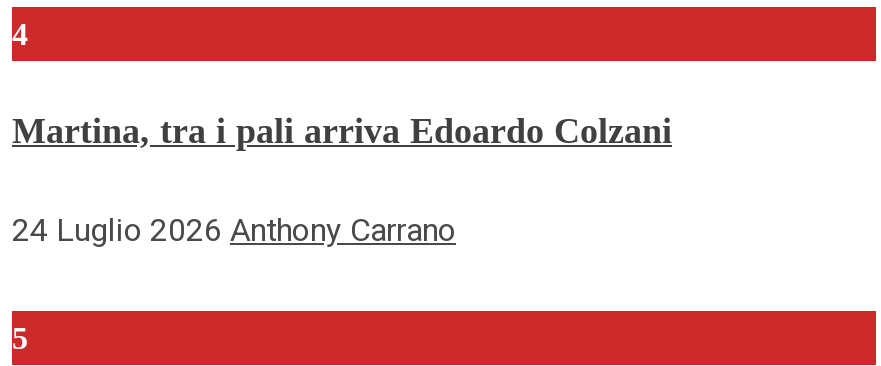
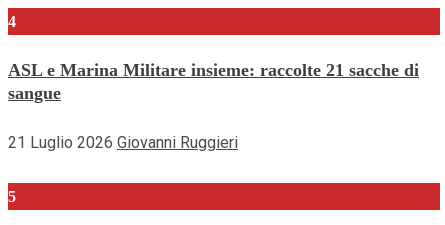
[12,110,672,150] Martina, tra i pali arriva Edoardo Colzani -> [8,60,419,103] ASL e Marina Militare insieme: raccolte 21 sacche di | sangue
[12,210,456,248] 24 Luglio 2026 Anthony Carrano -> [8,132,238,151] 21 Luglio 2026 Giovanni Ruggieri

